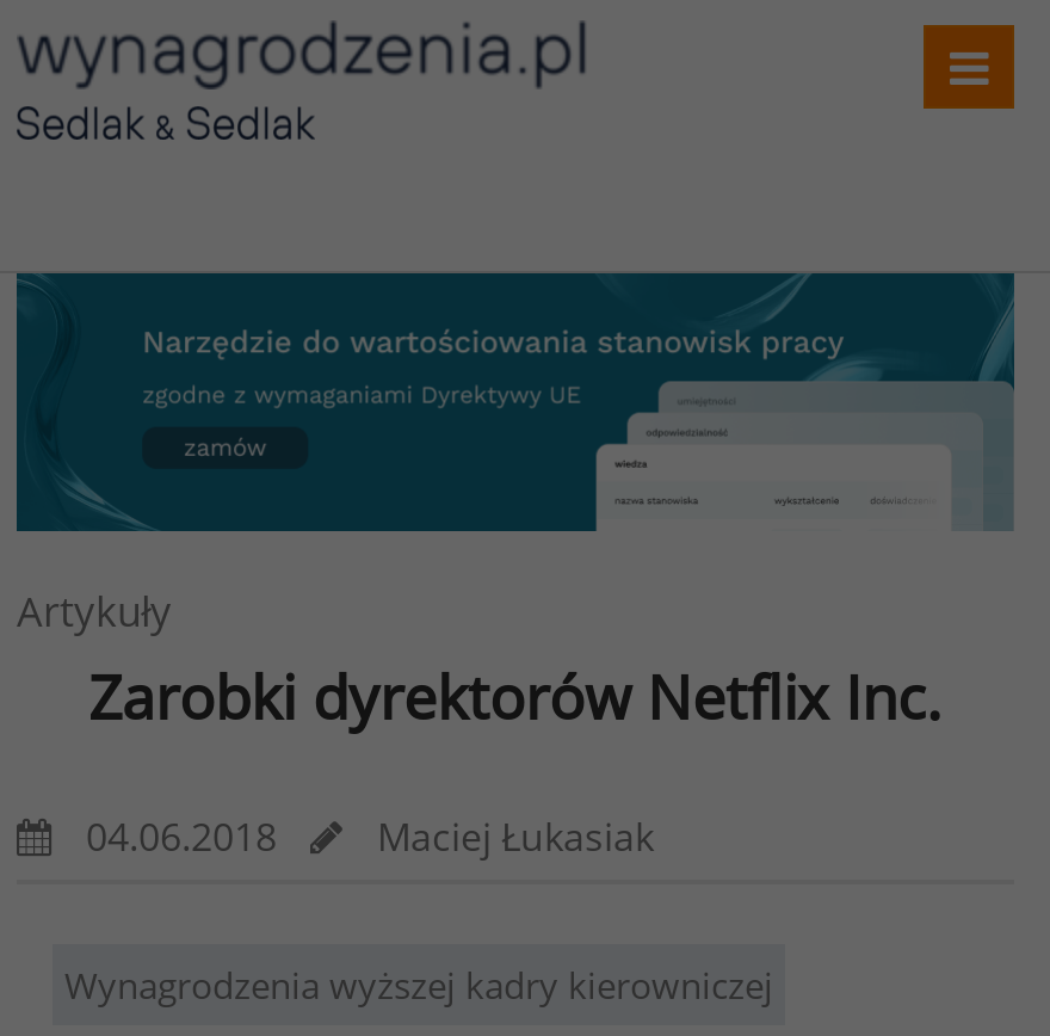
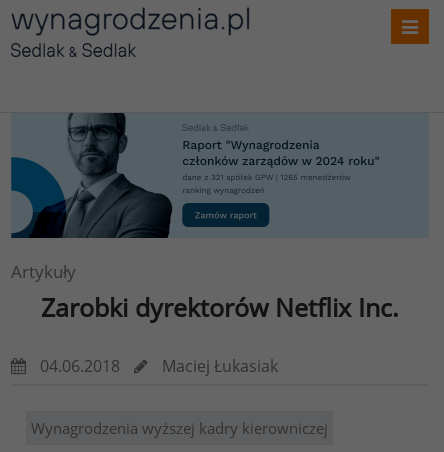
[14,271,1017,534] [image] -> [11,112,428,239] [image]

